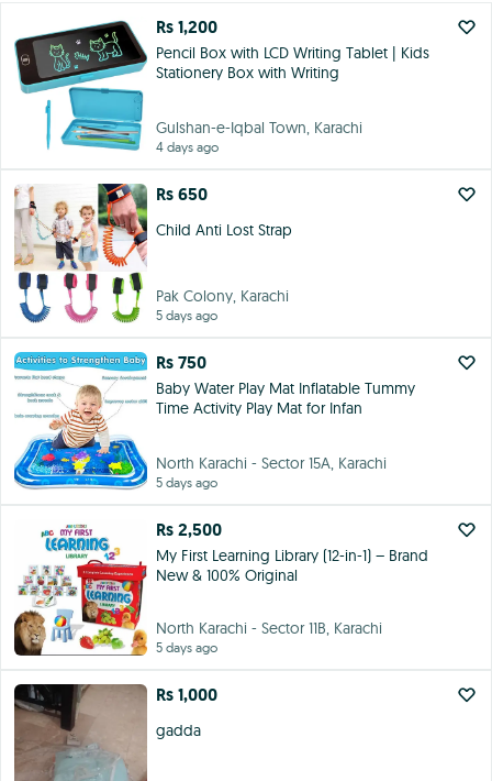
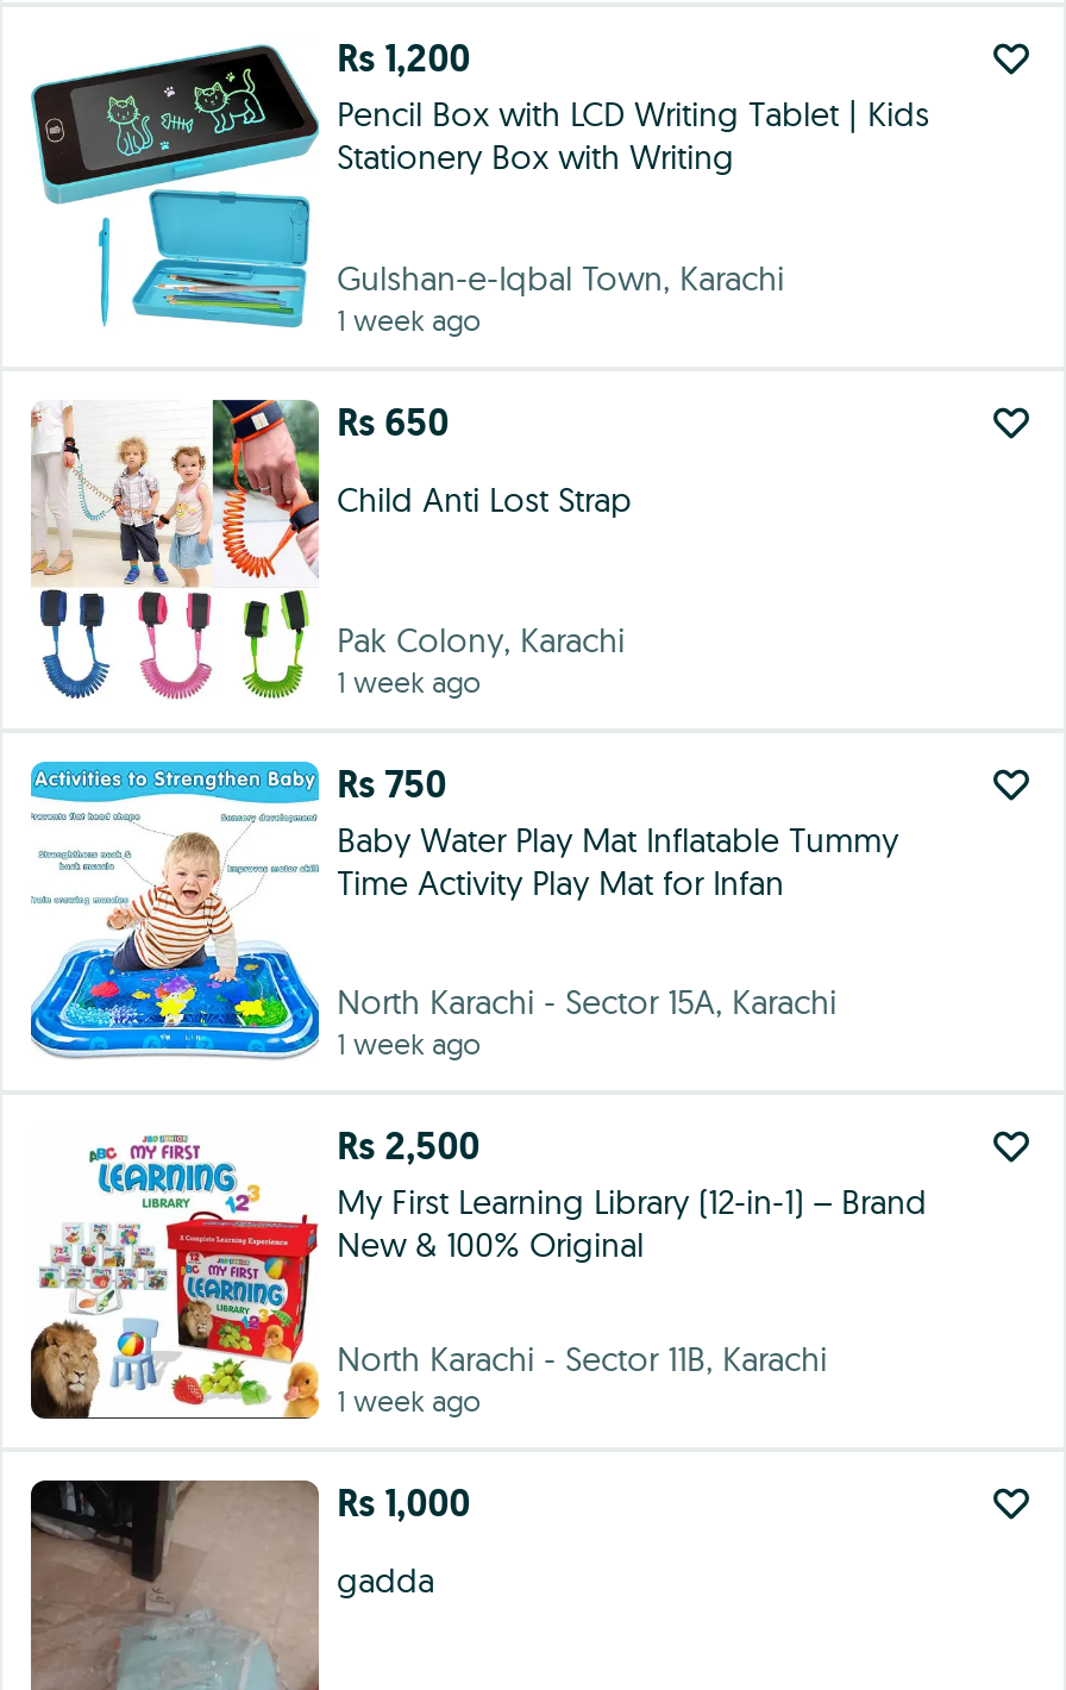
[156,139,218,156] 4 days ago -> [337,301,480,337] 1 week ago
[156,307,217,323] 5 days ago -> [337,664,480,700] 1 week ago
[156,474,217,490] 5 days ago -> [337,1026,480,1061] 1 week ago
[156,639,217,656] 5 days ago -> [337,1383,480,1419] 1 week ago

